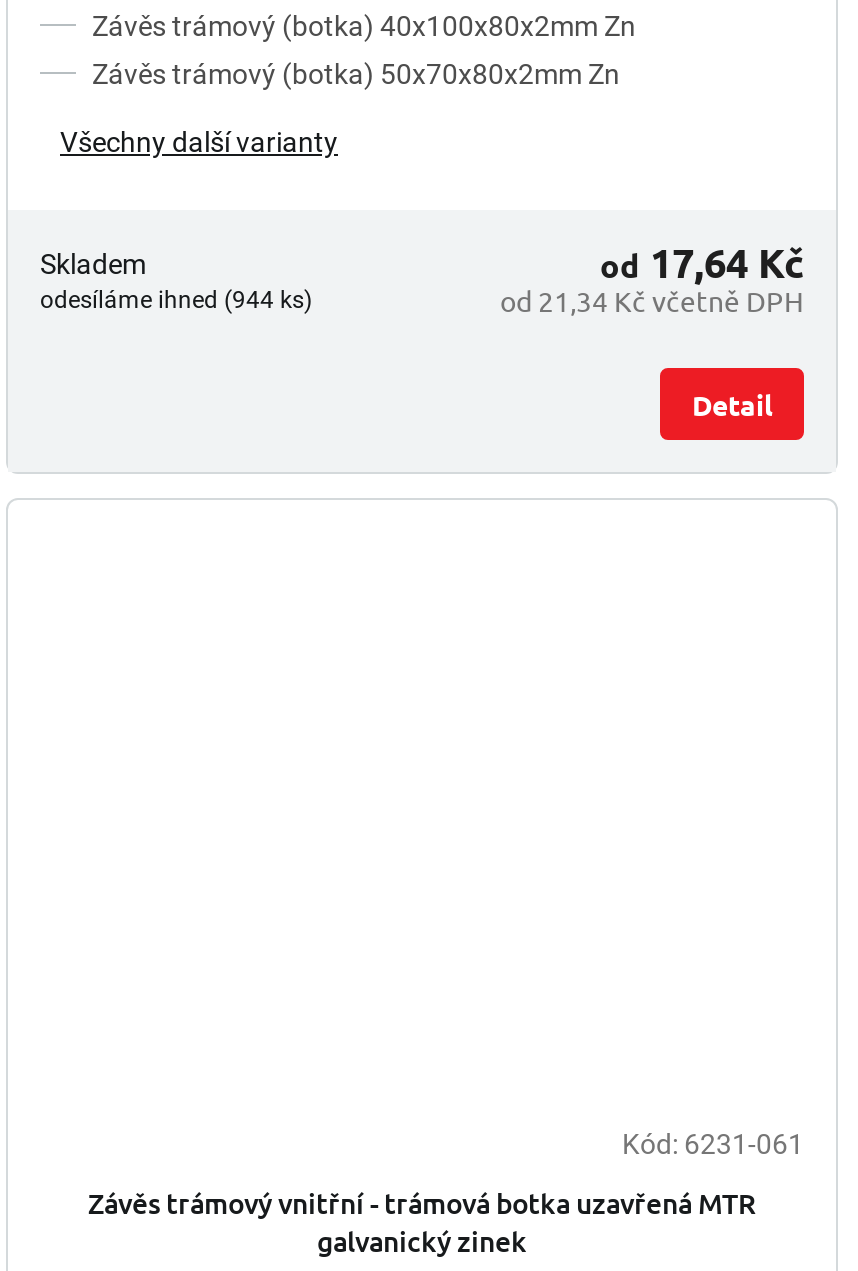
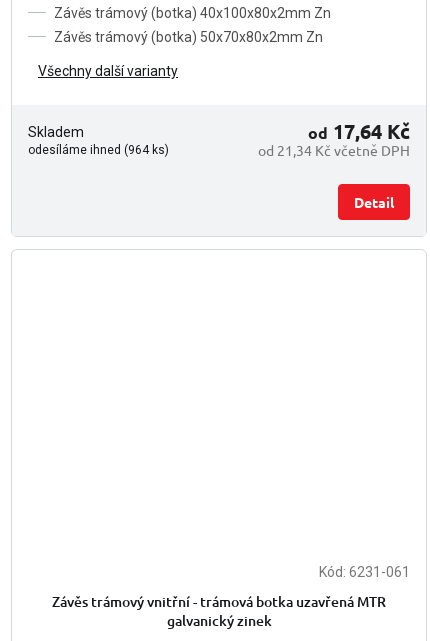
[40,285,312,313] odesíláme ihned (944 ks) -> [28,142,169,156] odesíláme ihned (964 ks)

